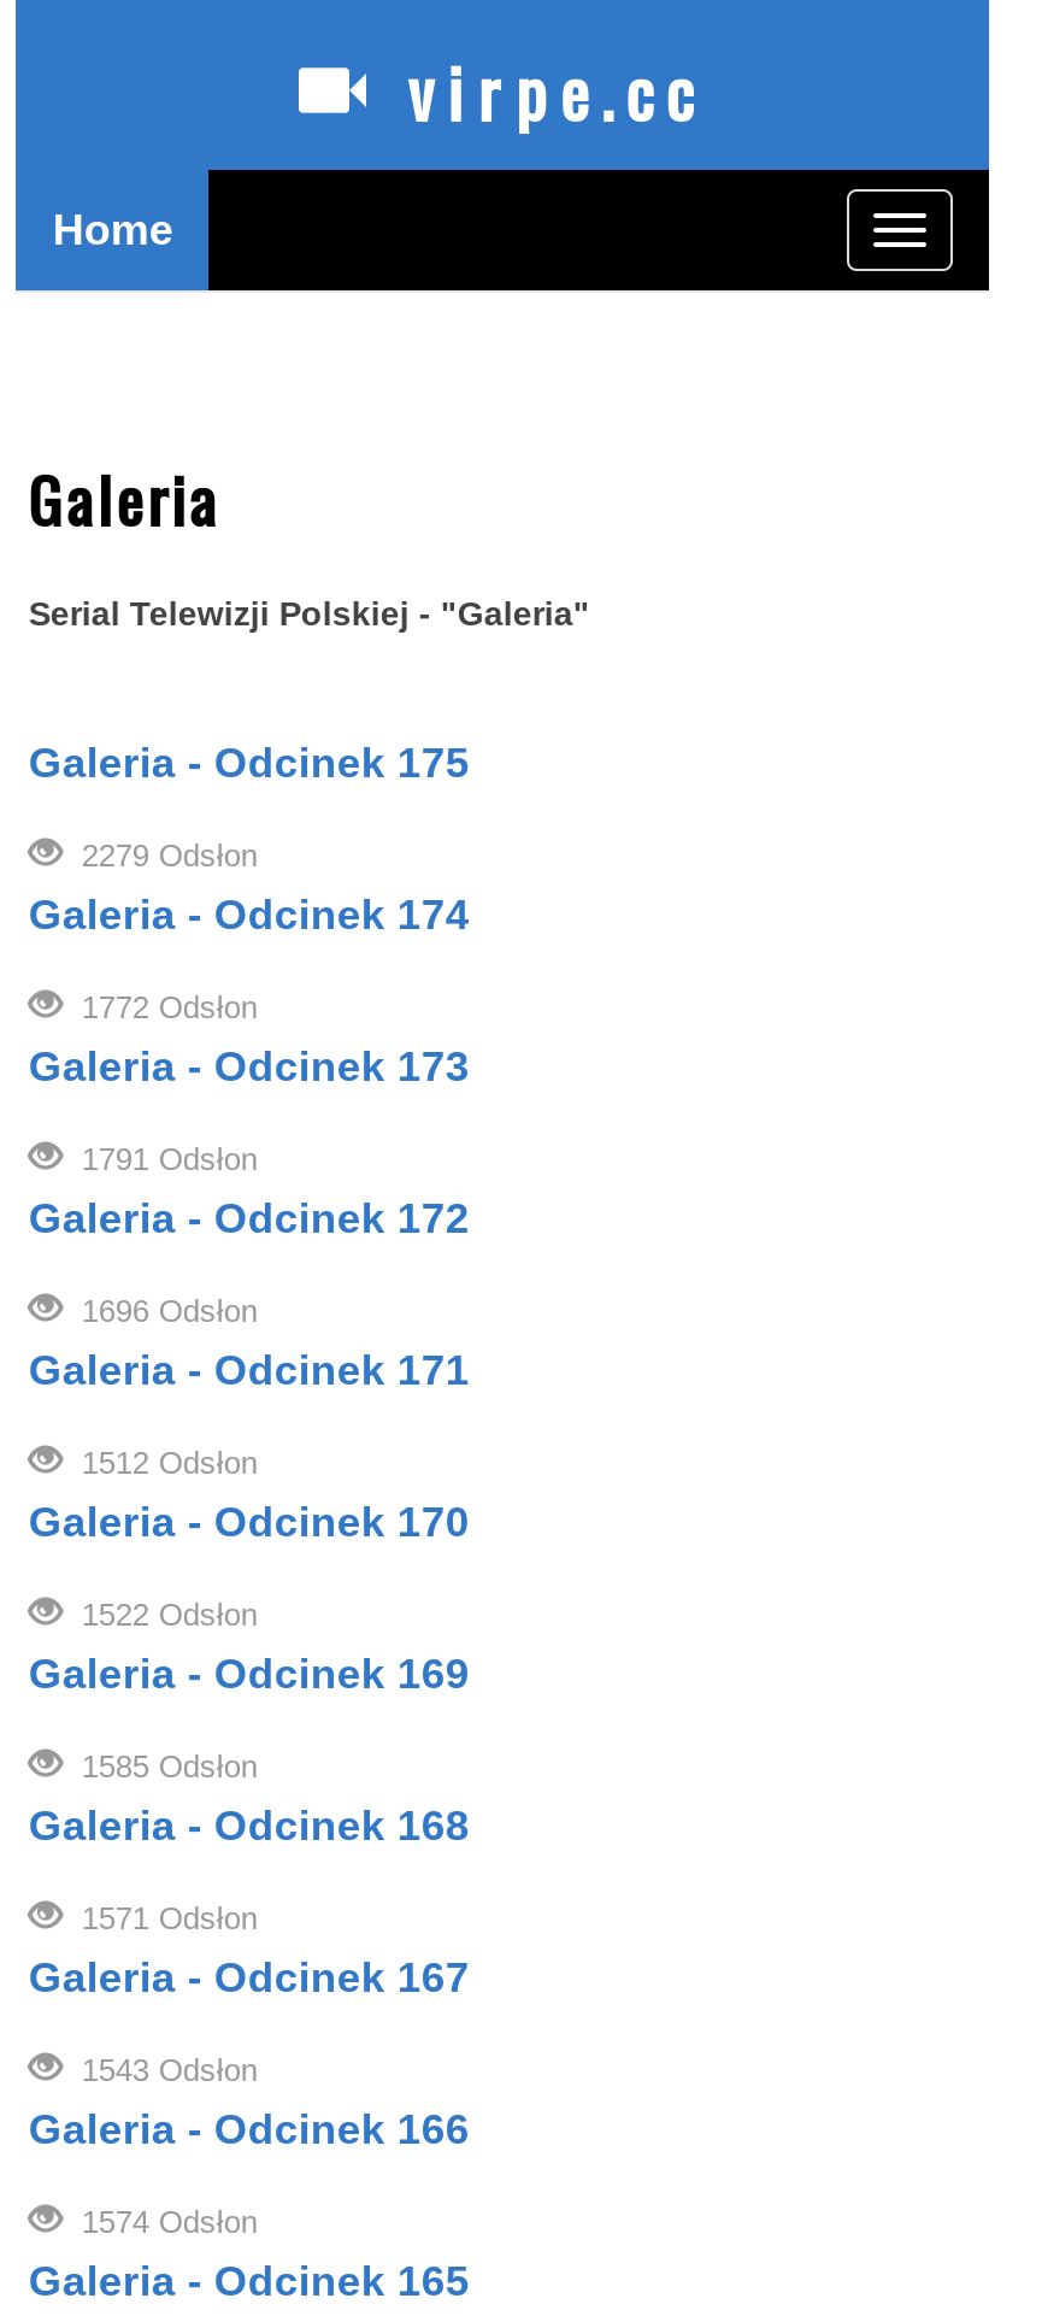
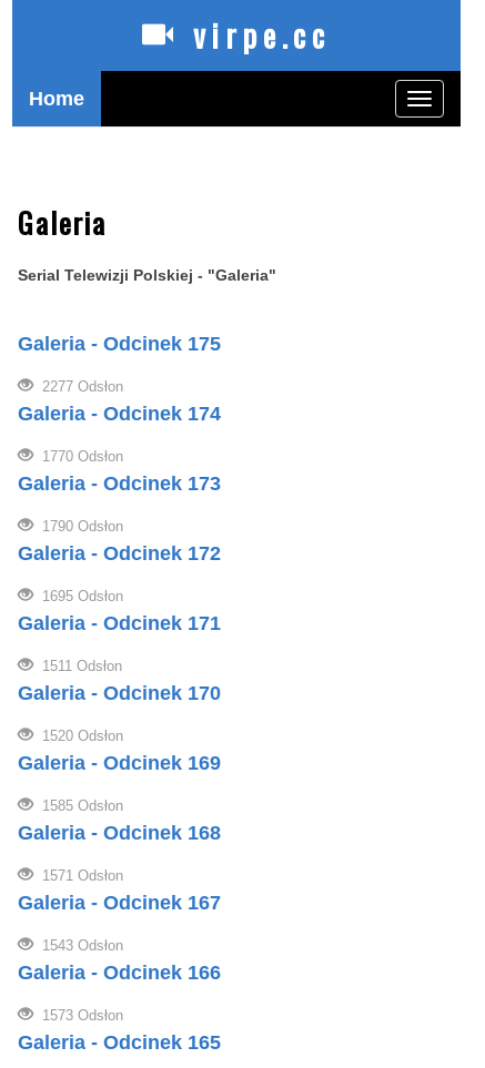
[82,837,258,873] 2279 Odsłon -> [43,378,124,394] 2277 Odsłon
[82,988,258,1024] 1772 Odsłon -> [43,448,124,464] 1770 Odsłon
[82,1140,258,1176] 1791 Odsłon -> [43,517,124,534] 1790 Odsłon
[82,1292,258,1328] 1696 Odsłon -> [43,587,124,604] 1695 Odsłon
[82,1444,258,1480] 1512 Odsłon -> [43,657,123,674] 1511 Odsłon
[82,1596,258,1632] 1522 Odsłon -> [43,727,124,744] 1520 Odsłon
[82,2203,258,2239] 1574 Odsłon -> [43,1007,124,1023] 1573 Odsłon

